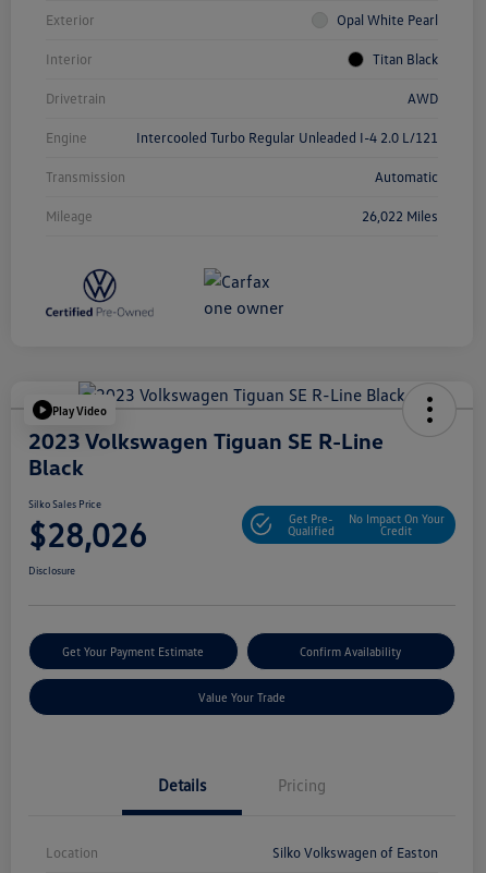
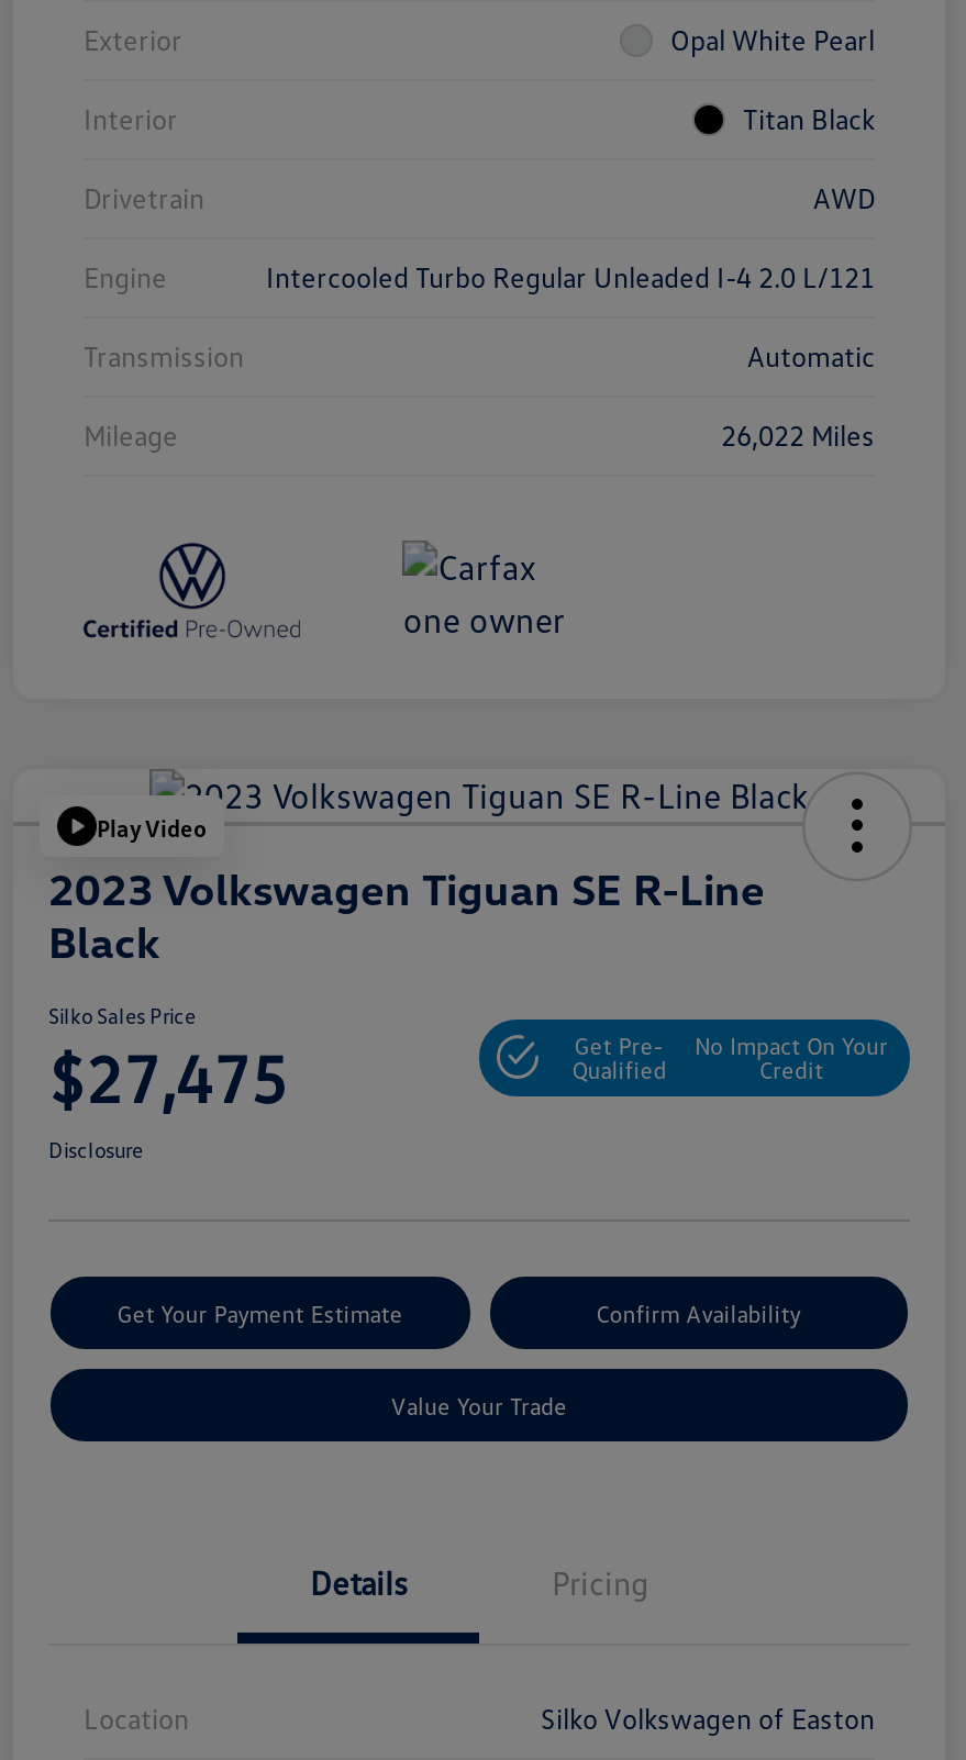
[28,515,147,555] $28,026 -> [48,1038,288,1119] $27,475

